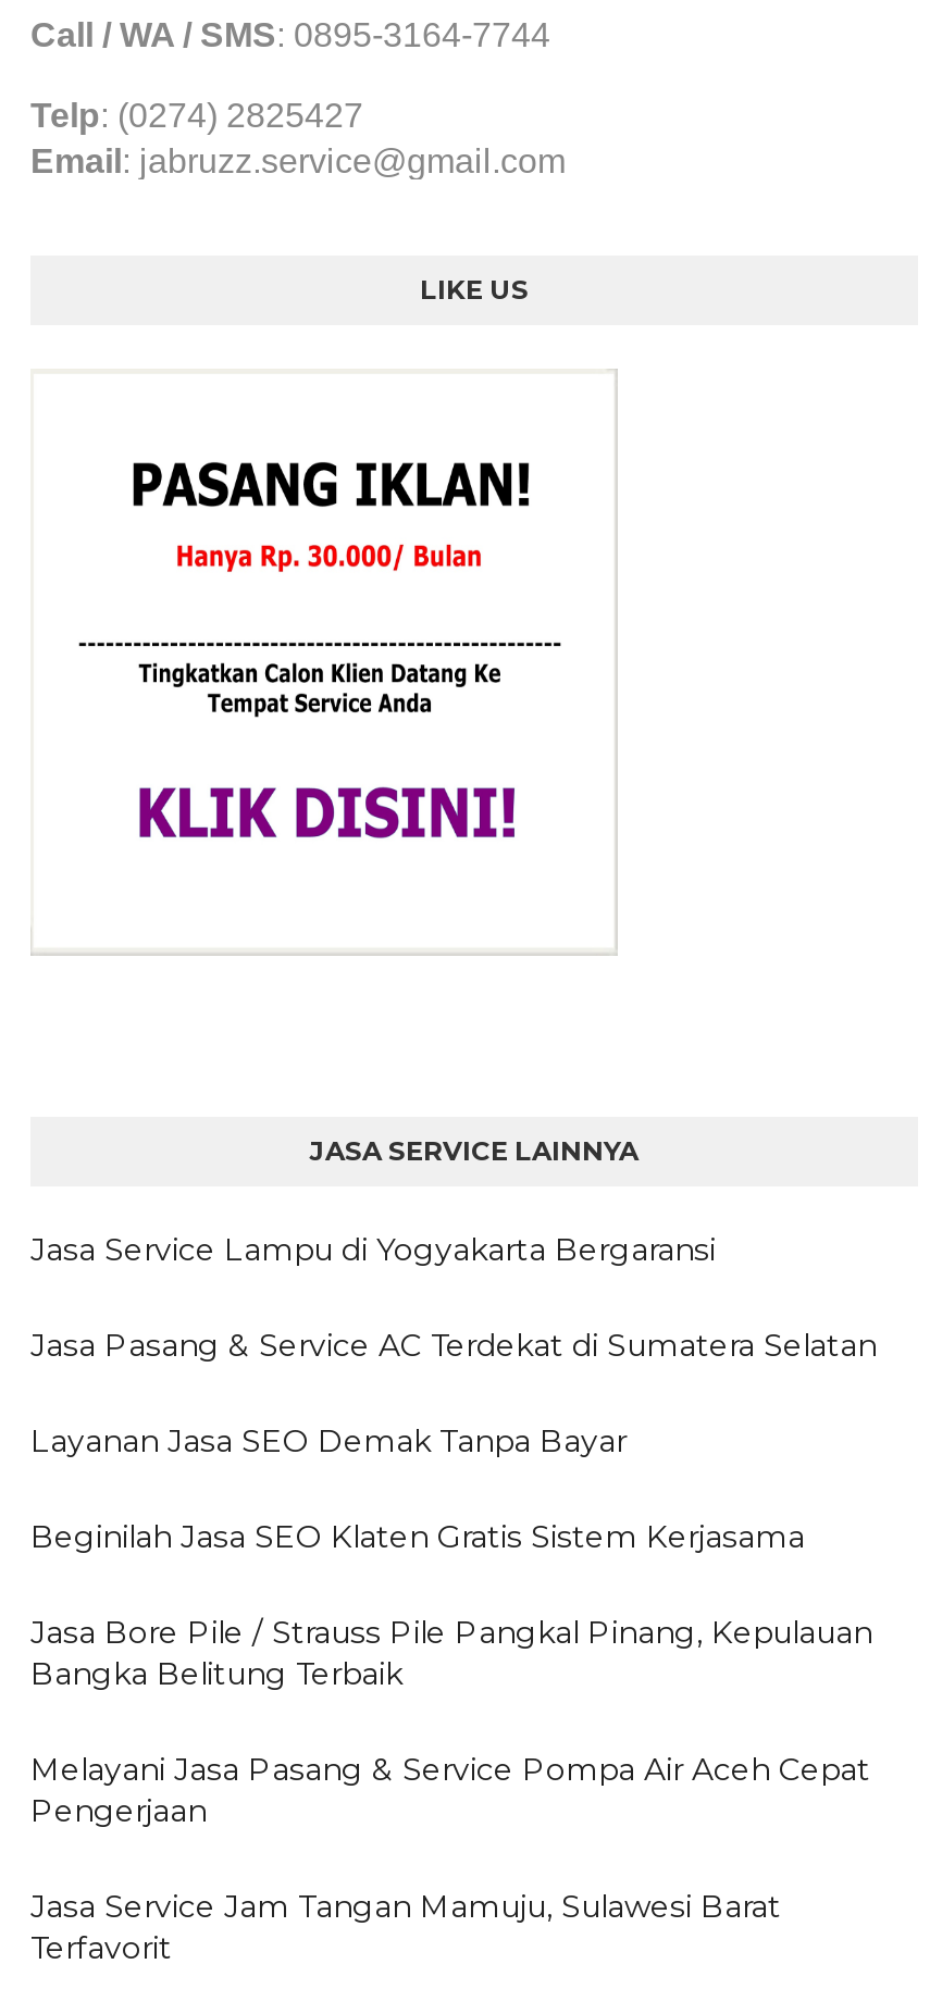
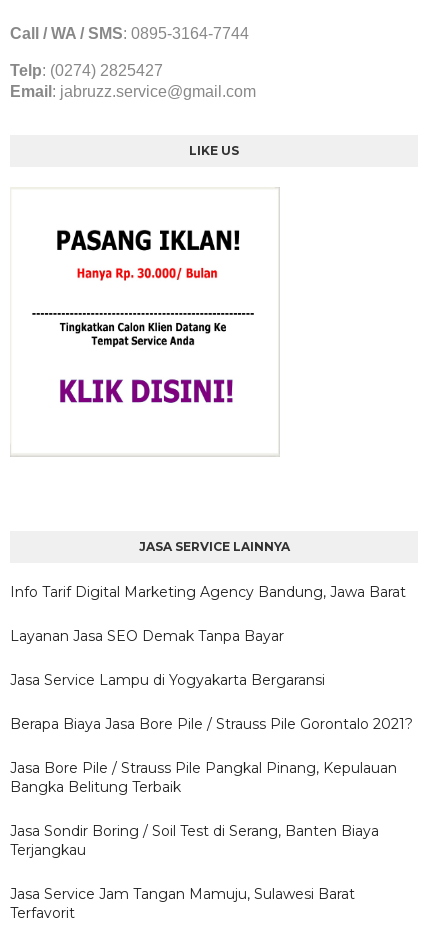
moved [30,1230,716,1269] -> [10,671,325,689]: Jasa Service Lampu di Yogyakarta Bergaransi
[30,1326,877,1365] Jasa Pasang & Service AC Terdekat di Sumatera Selatan -> [10,583,406,601] Info Tarif Digital Marketing Agency Bandung, Jawa Barat
moved [30,1421,627,1460] -> [10,627,284,645]: Layanan Jasa SEO Demak Tanpa Bayar
[30,1517,805,1556] Beginilah Jasa SEO Klaten Gratis Sistem Kerjasama -> [10,715,413,733] Berapa Biaya Jasa Bore Pile / Strauss Pile Gorontalo 2021?
[30,1750,870,1830] Melayani Jasa Pasang & Service Pompa Air Aceh Cepat | Pengerjaan -> [10,822,379,859] Jasa Sondir Boring / Soil Test di Serang, Banten Biaya | Terjangkau

